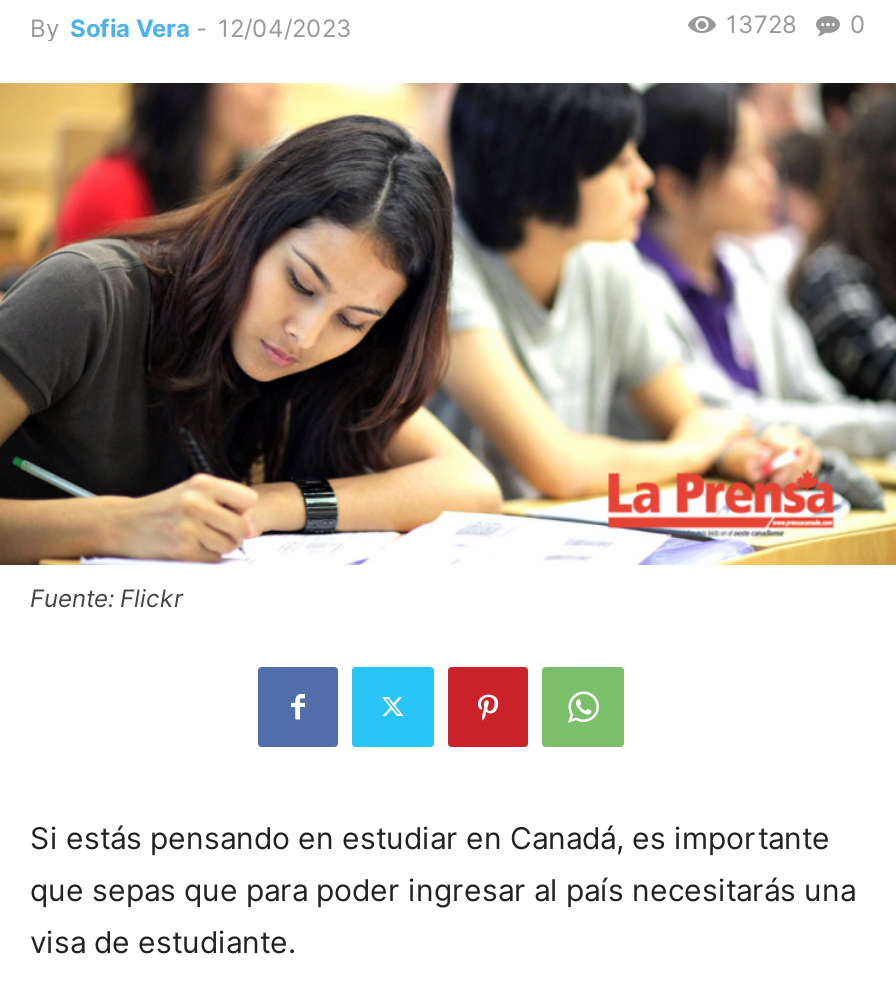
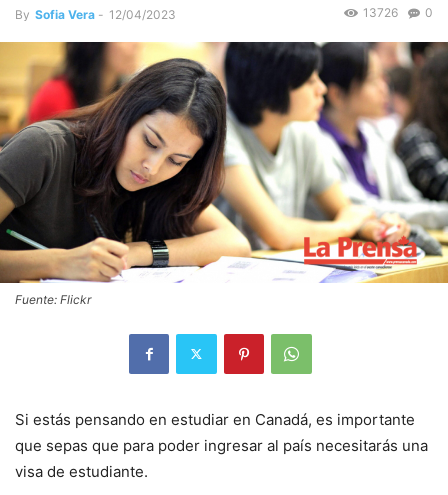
[726,9,866,39] 13728 0 -> [363,5,433,20] 13726 0

